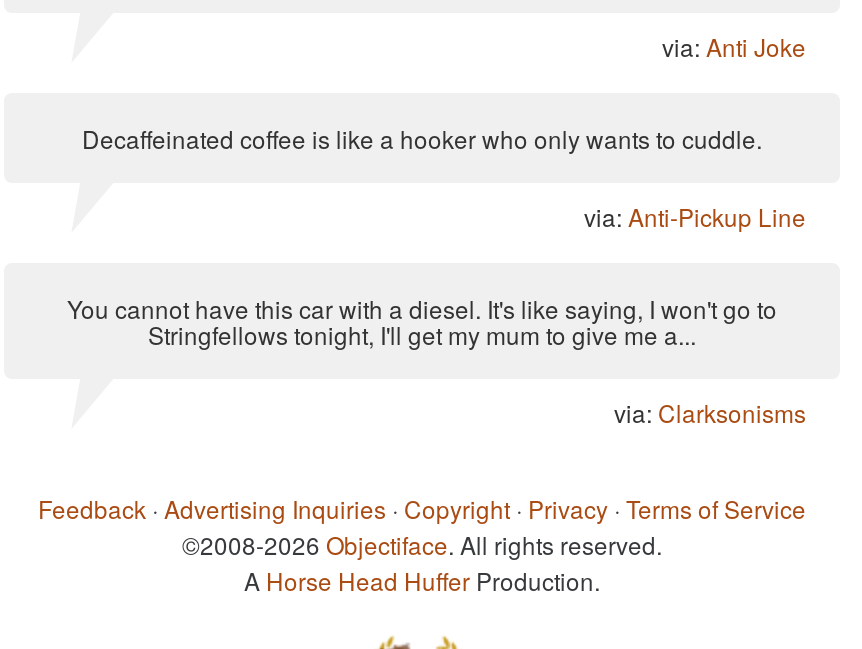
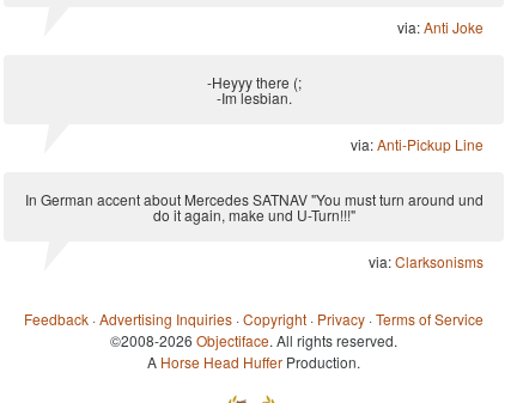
[82,121,762,155] Decaffeinated coffee is like a hooker who only wants to cuddle. -> [206,72,301,108] -Heyyy there (; | -Im lesbian.
[67,291,777,351] You cannot have this car with a diesel. It's like saying, I won't go to | Stringfellows tonight, I'll get my mum to give me a... -> [25,189,483,225] In German accent about Mercedes SATNAV "You must turn around und | do it again, make und U-Turn!!!"

